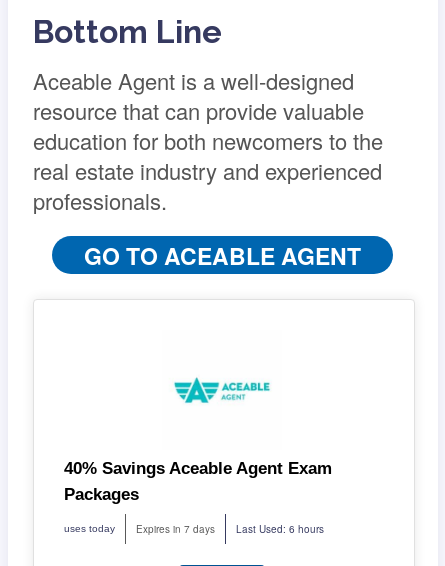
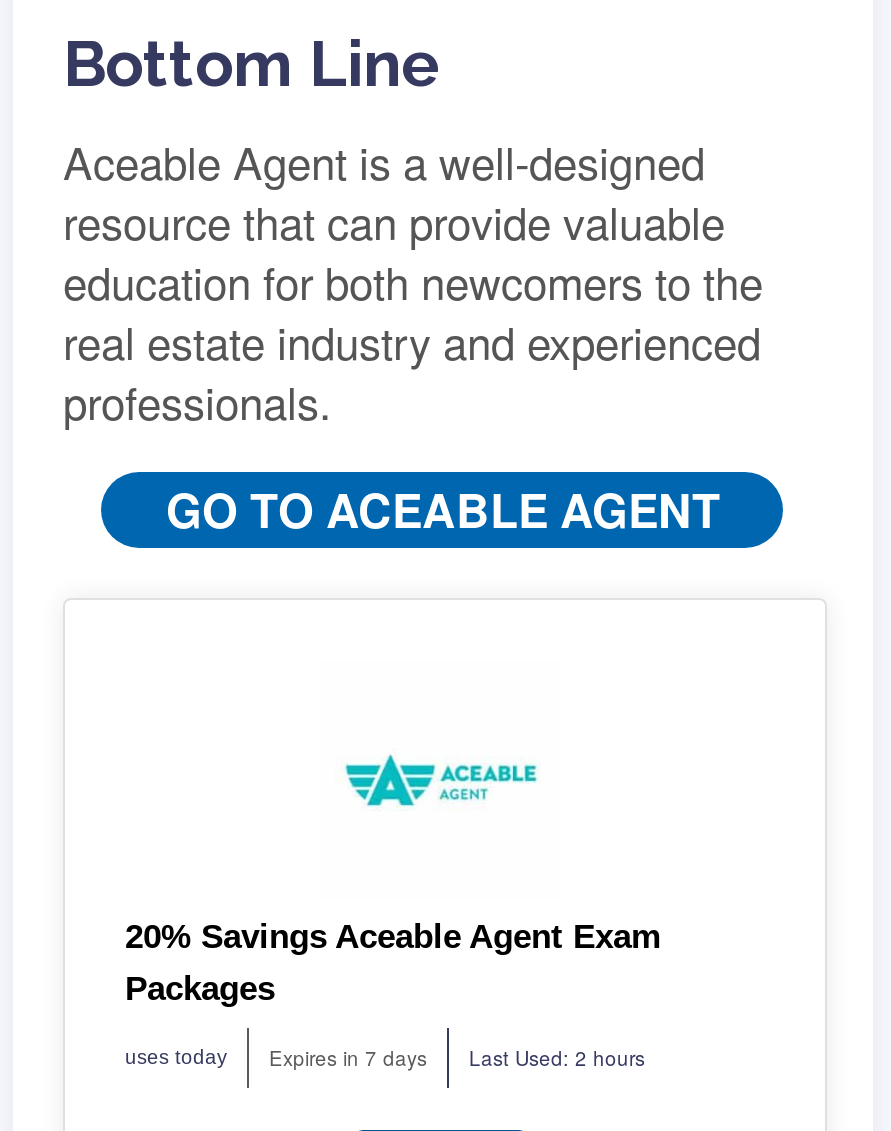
[64,459,332,478] 40% Savings Aceable Agent Exam -> [125,918,661,956] 20% Savings Aceable Agent Exam
[236,522,324,536] Last Used: 6 hours -> [469,1044,645,1072] Last Used: 2 hours

